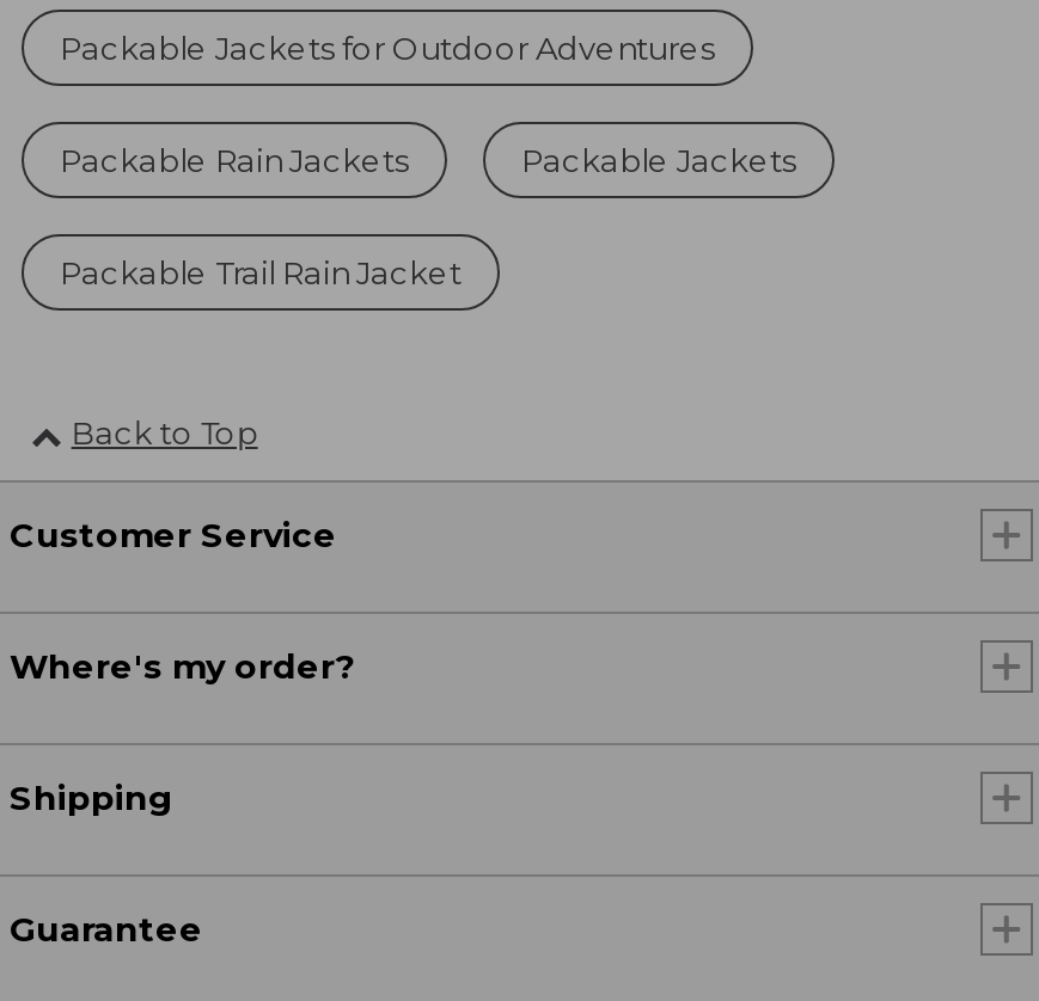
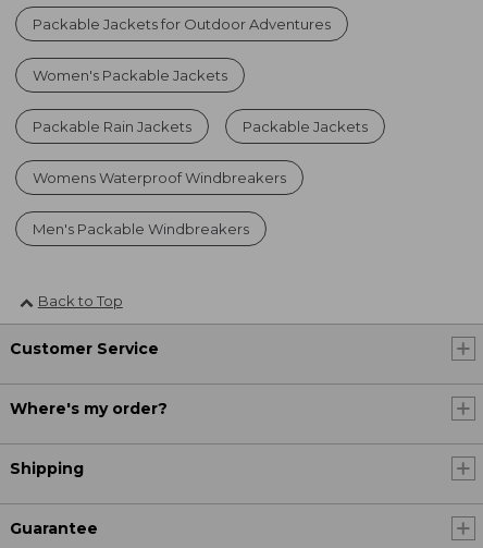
none -> [33,66,227,84] Women's Packable Jackets
[60,253,462,291] Packable Trail Rain Jacket -> [33,169,286,238] Womens Waterproof Windbreakers | Men's Packable Windbreakers

